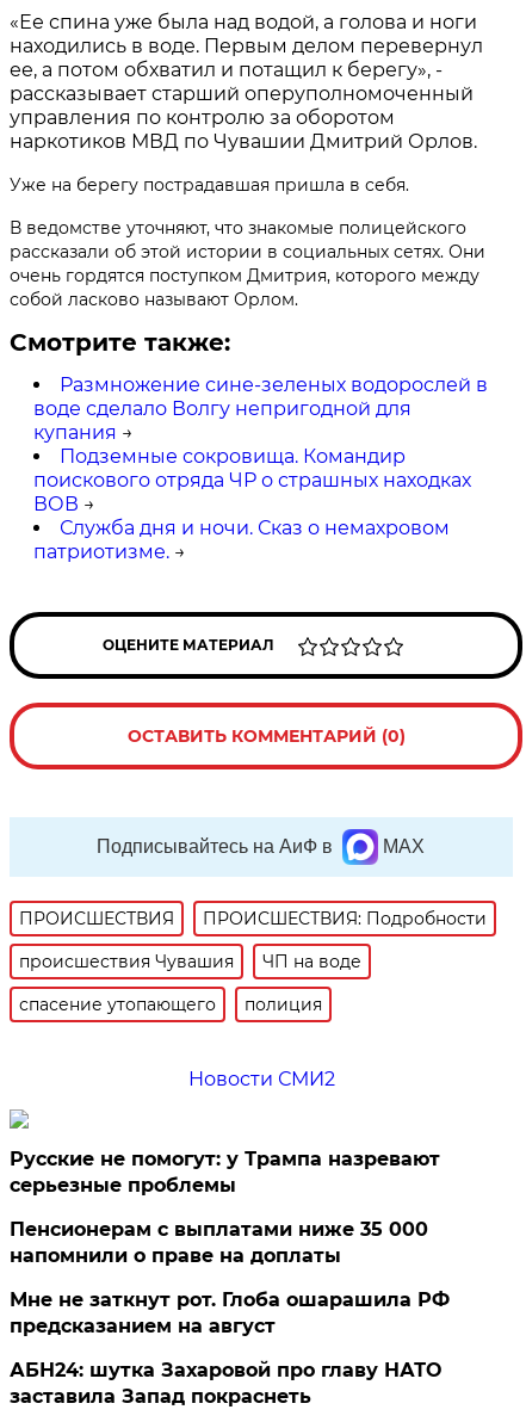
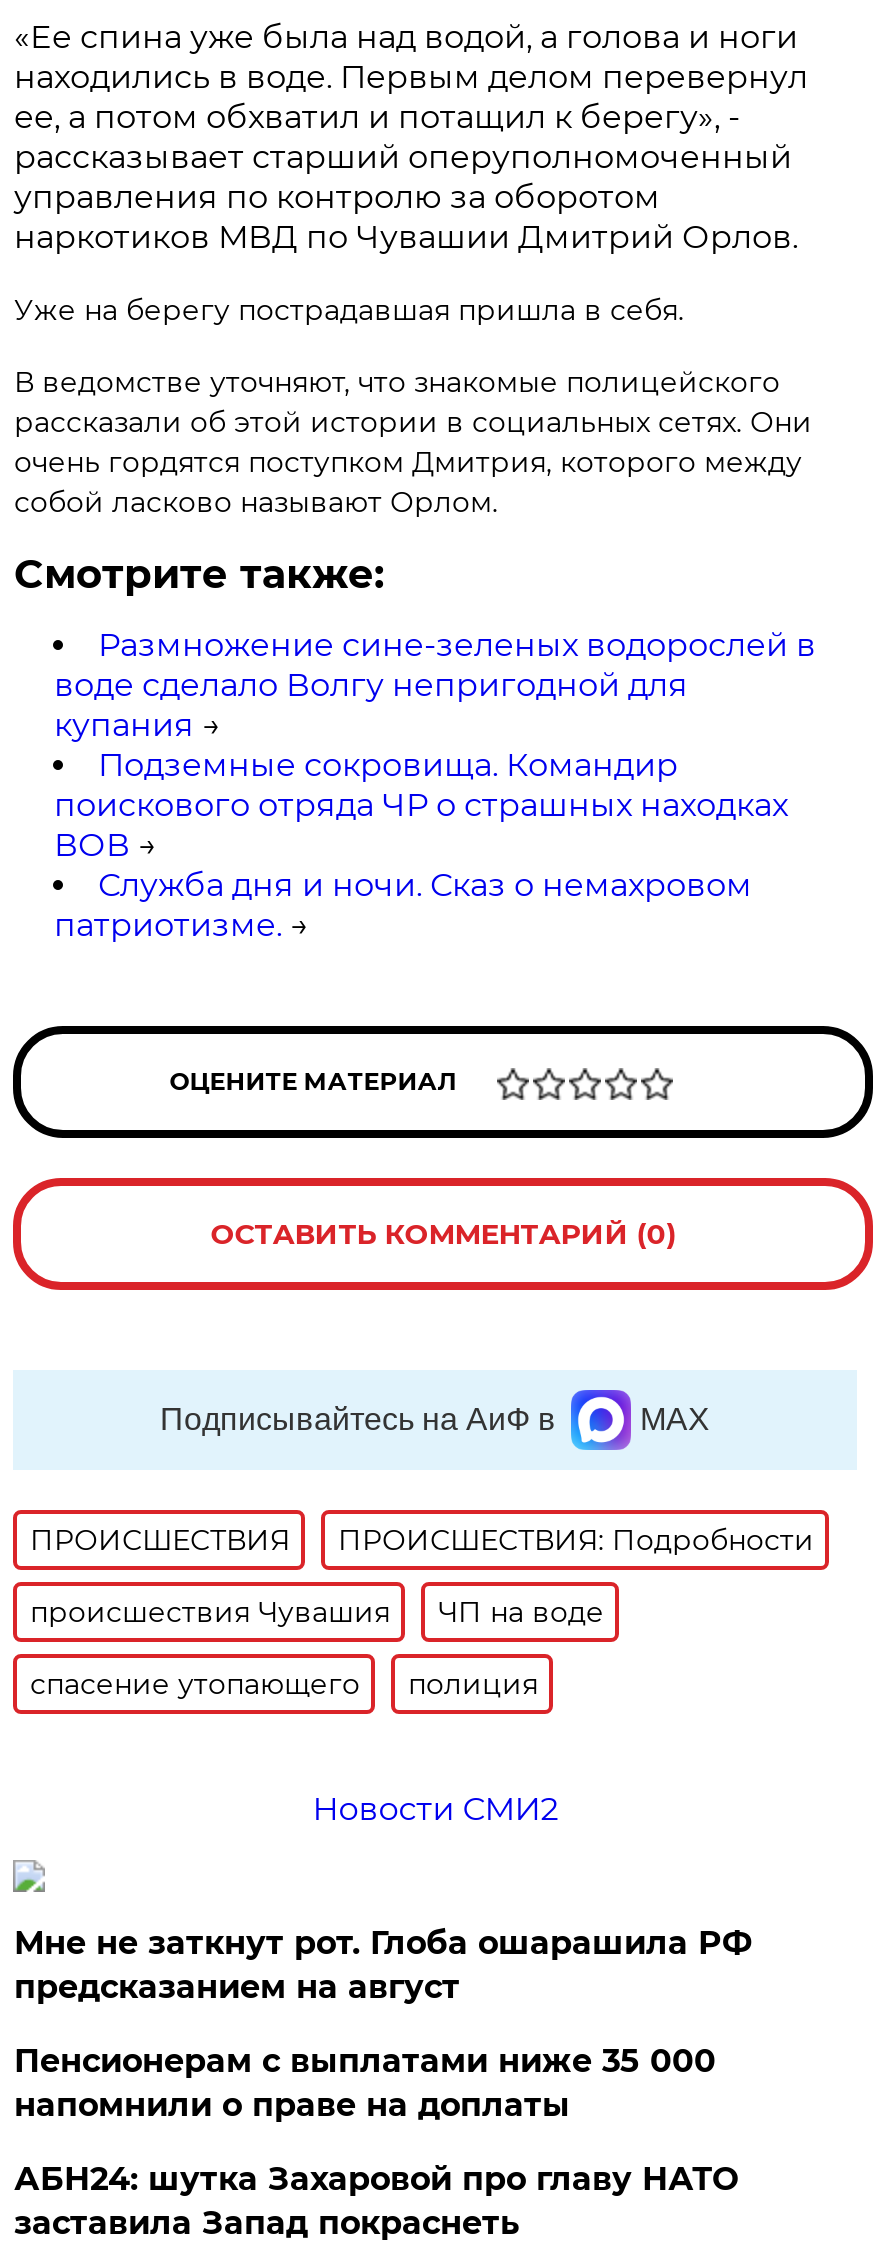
[10,1148,441,1196] Русские не помогут: у Трампа назревают | серьезные проблемы -> none
moved [10,1288,450,1337] -> [14,1924,752,2006]: Мне не заткнут рот. Глоба ошарашила РФ | предсказанием на август

